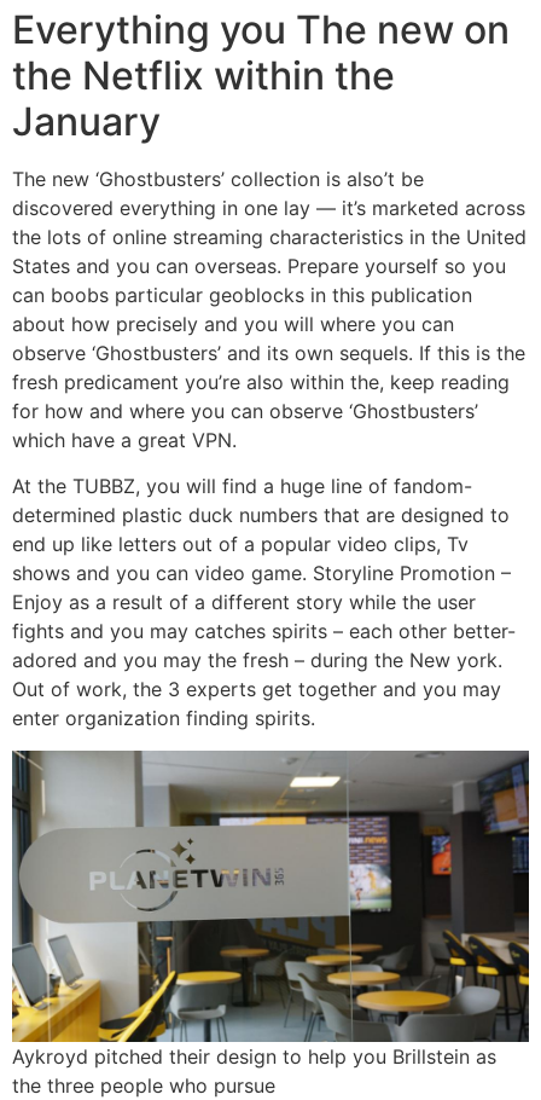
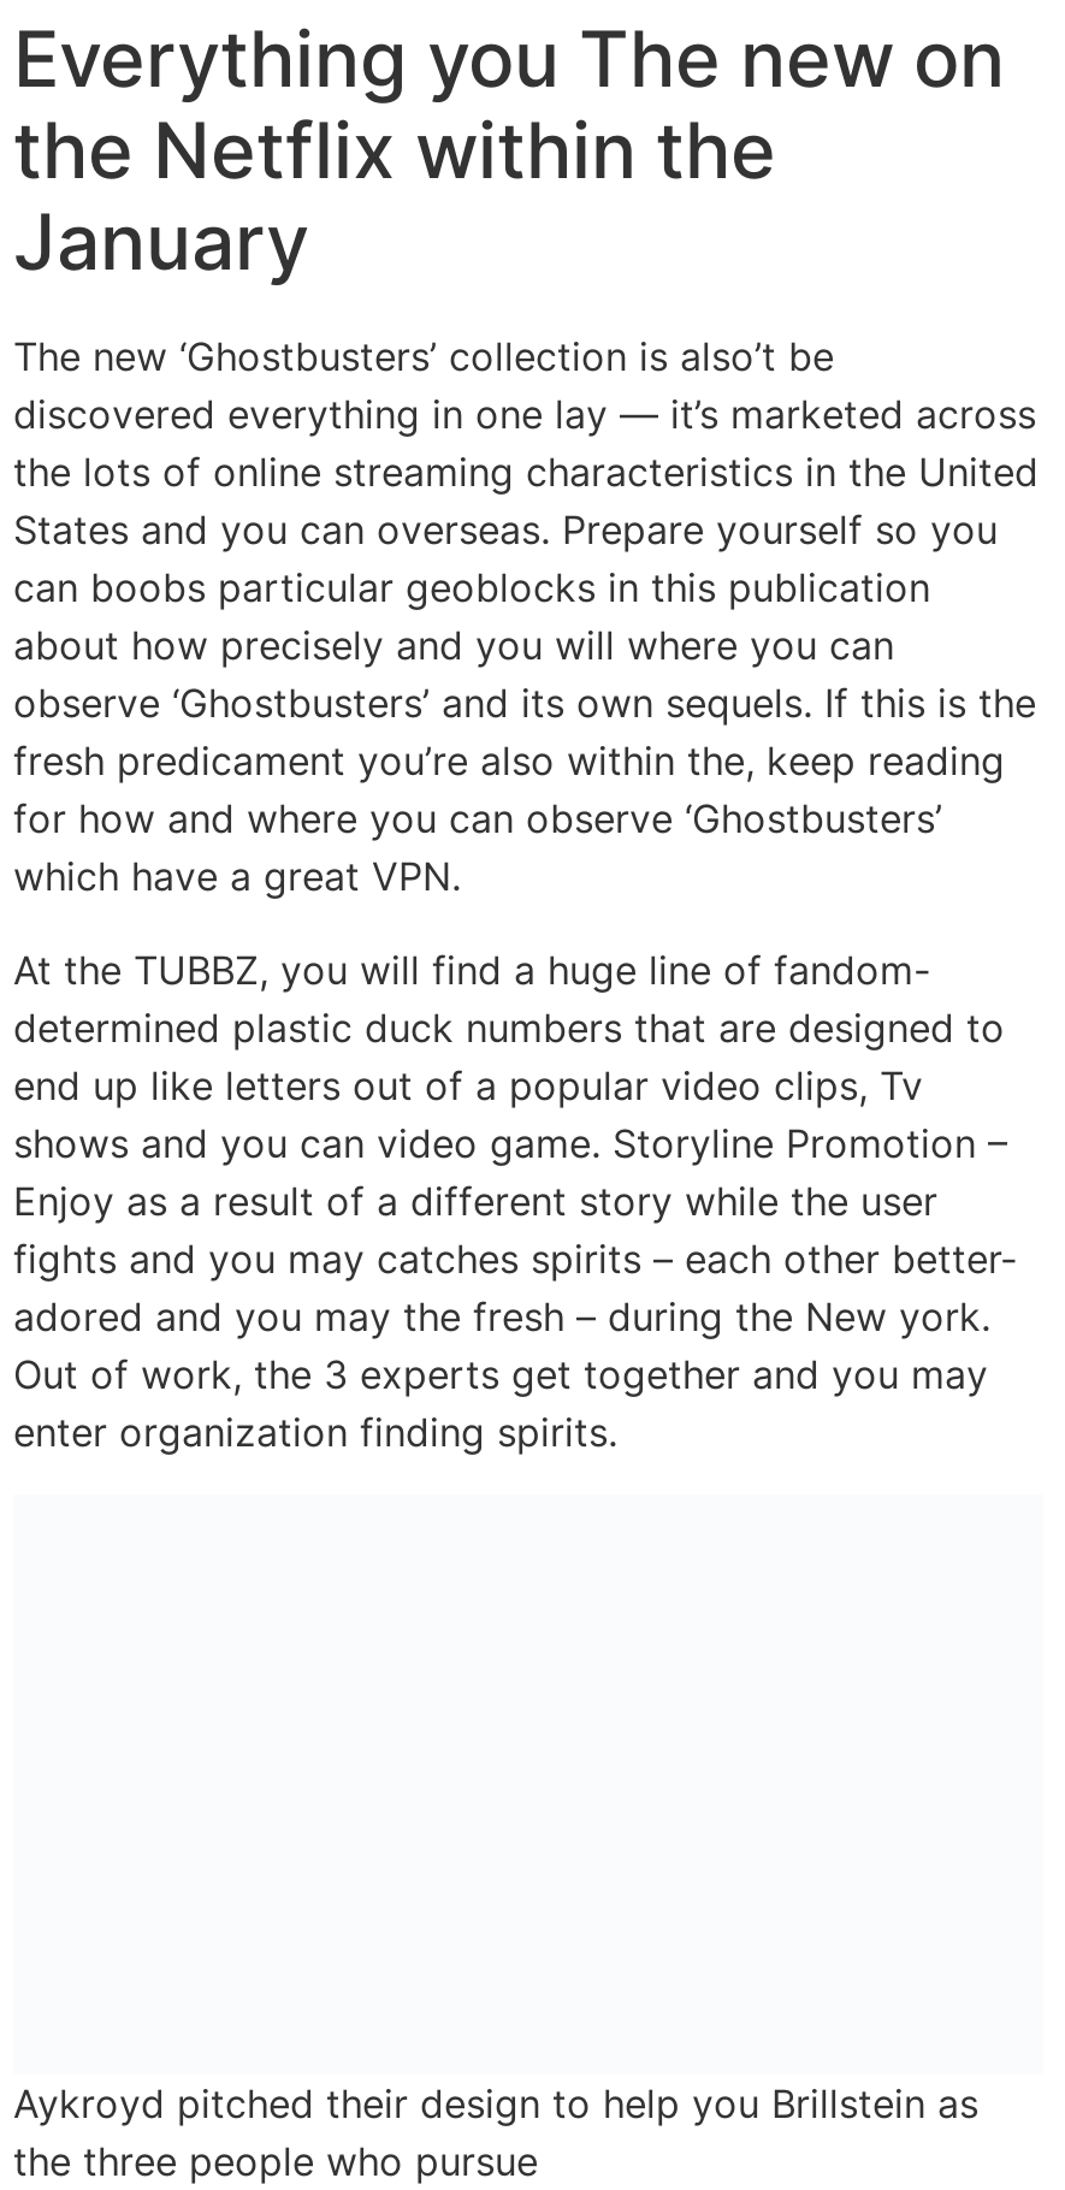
[11,749,530,1043] [image] -> none

